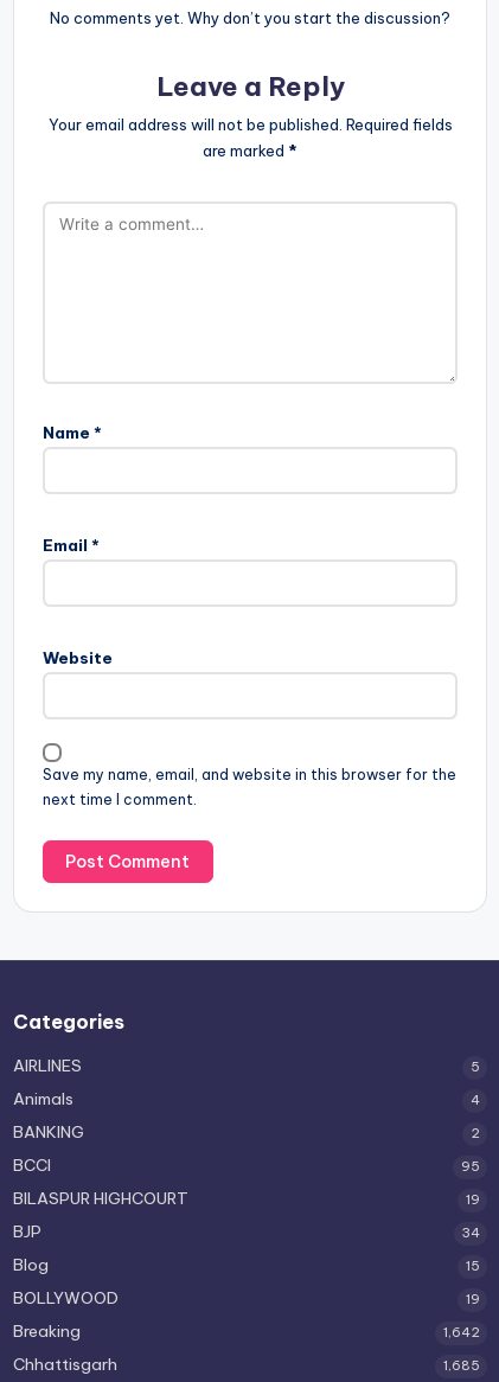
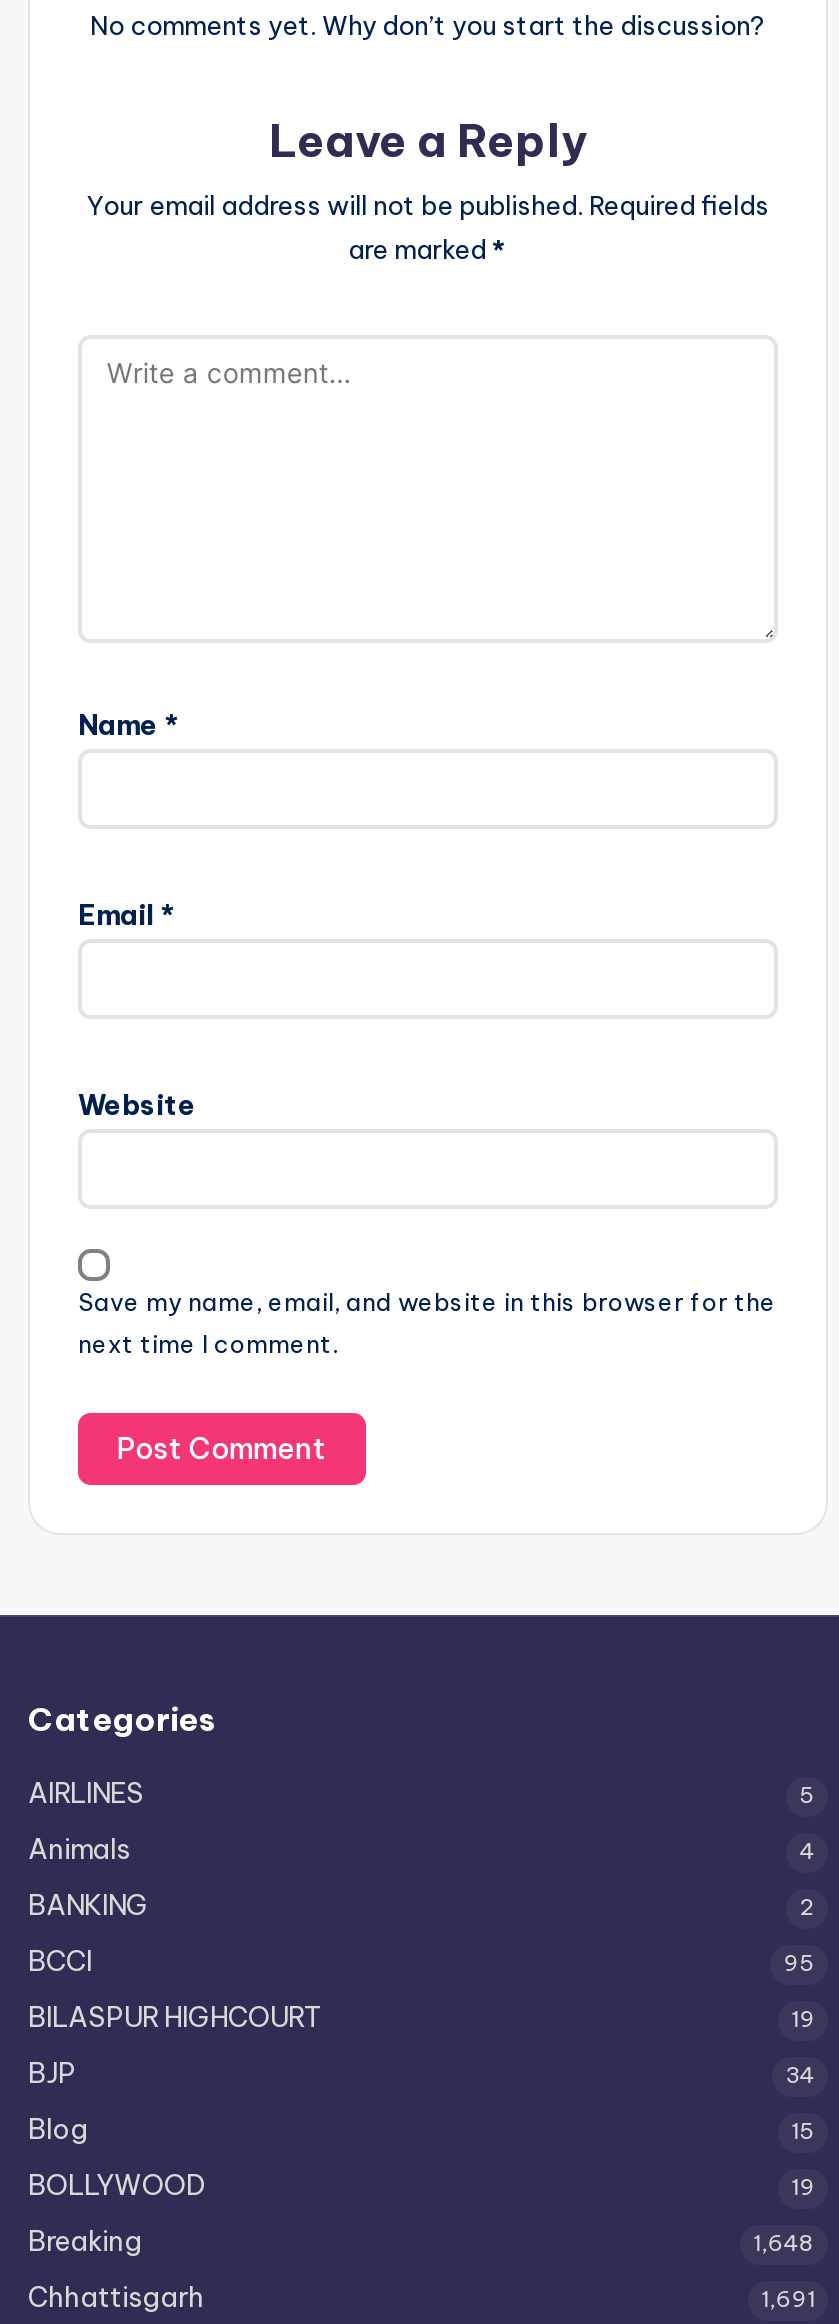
[443,1325,480,1341] 1,642 -> [753,2230,815,2258] 1,648
[443,1358,480,1374] 1,685 -> [761,2286,815,2314] 1,691

